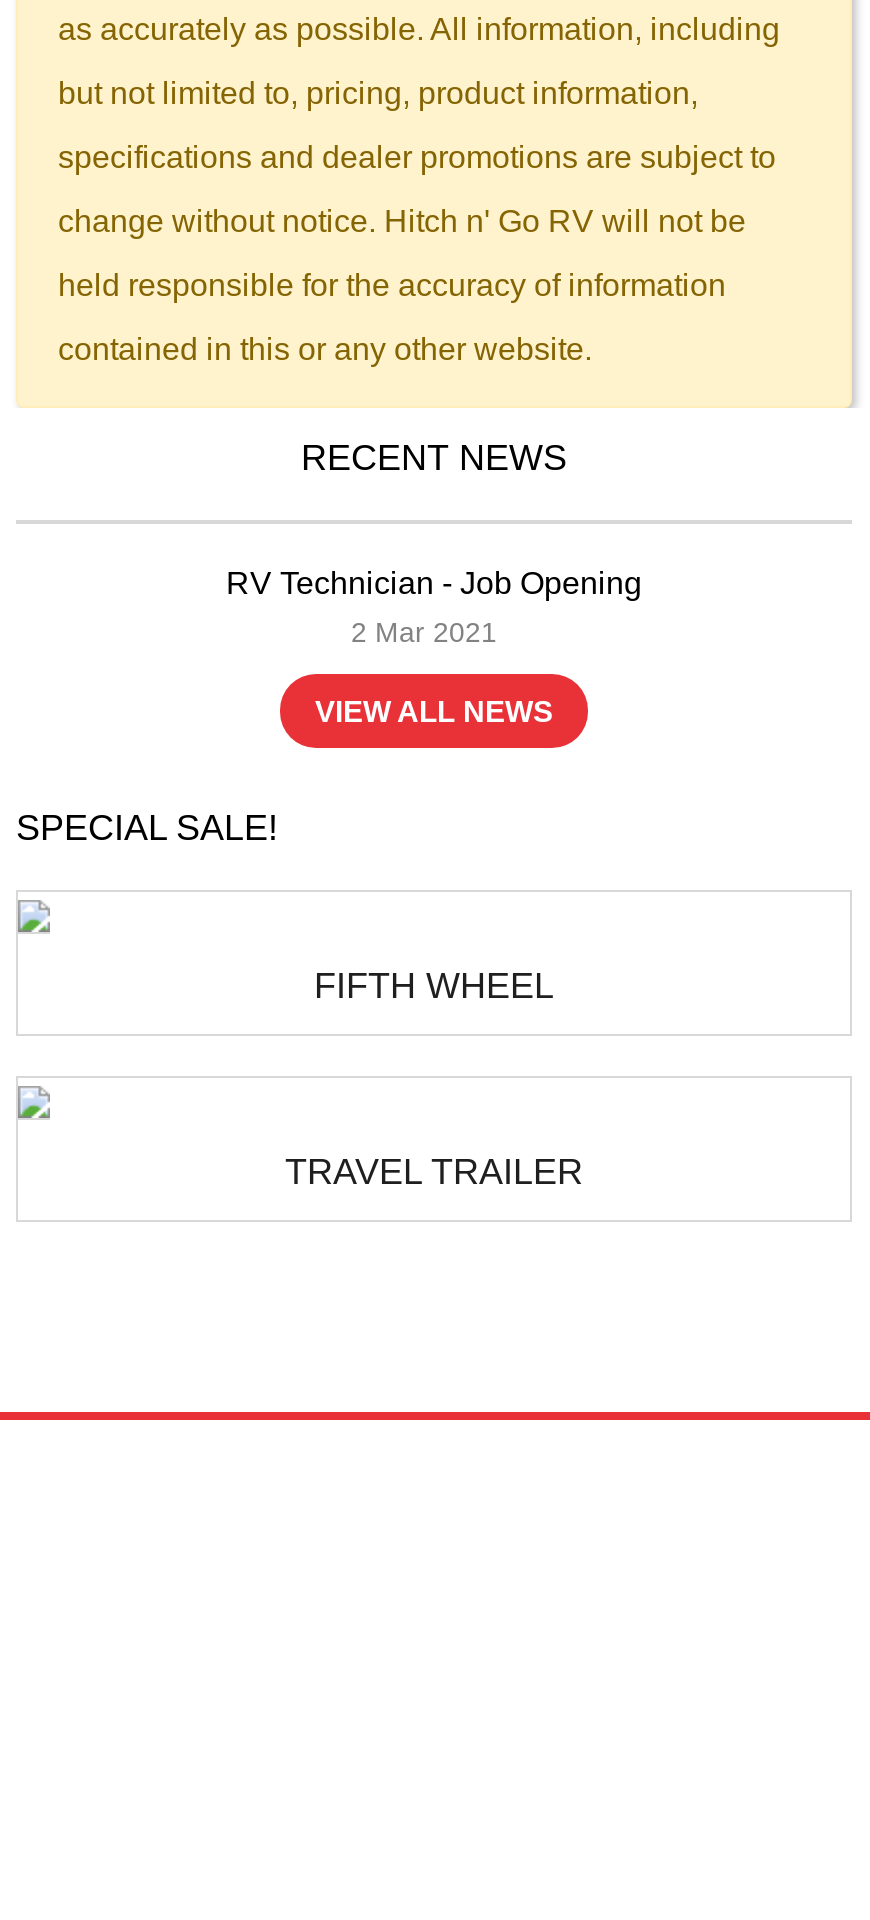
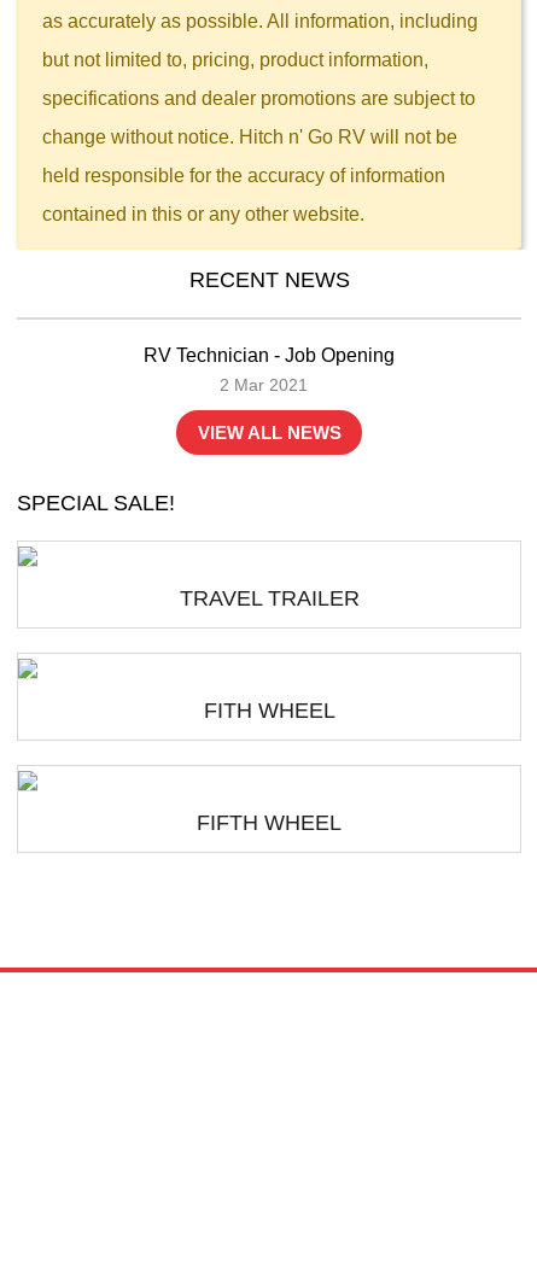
moved [314,966,554,1006] -> [197,811,342,835]: FIFTH WHEEL
moved [285,1152,583,1192] -> [179,587,359,611]: TRAVEL TRAILER
none -> [203,699,335,723] FITH WHEEL

